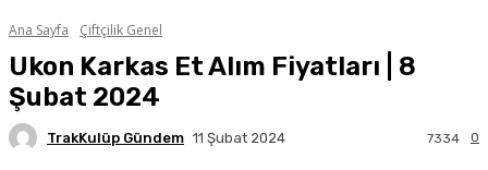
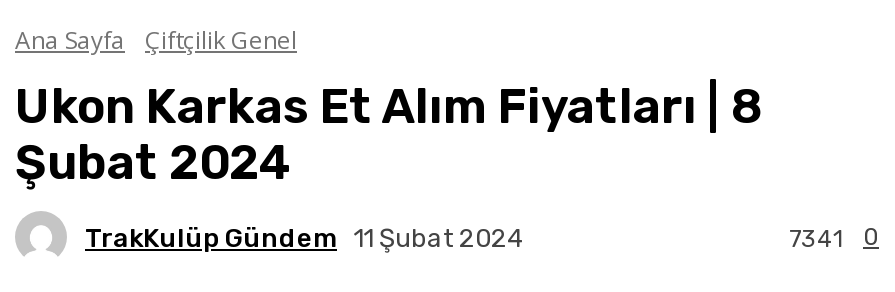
[427,130,479,146] 7334 0 -> [789,223,879,253] 7341 0

